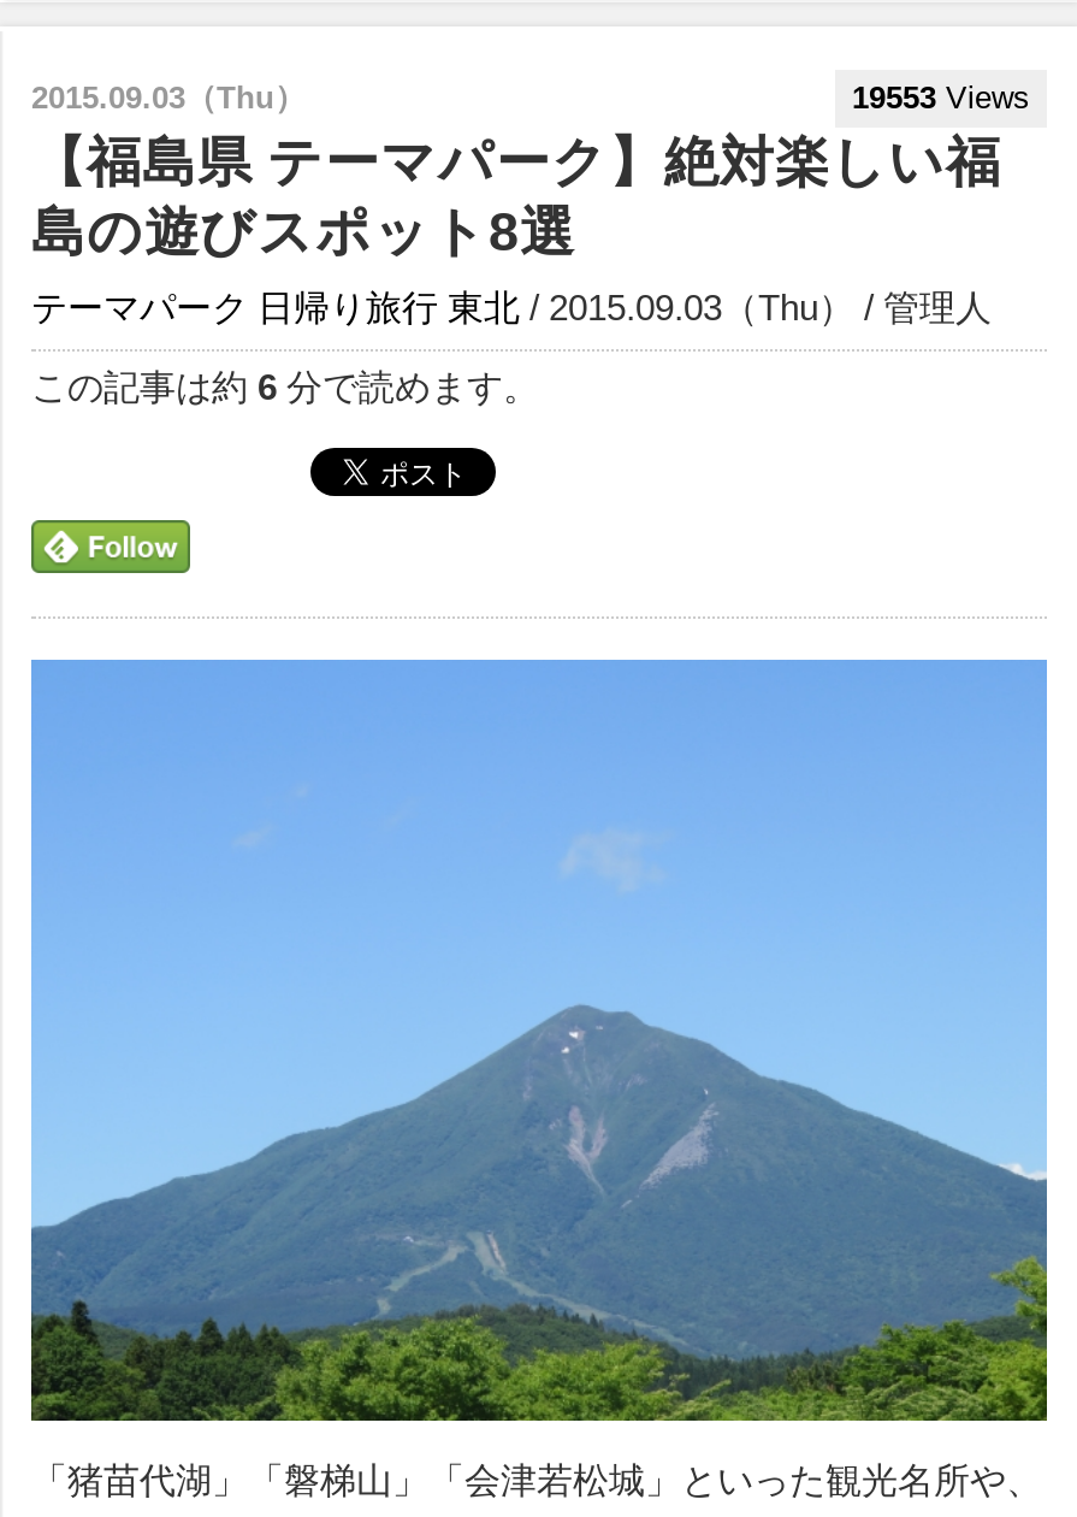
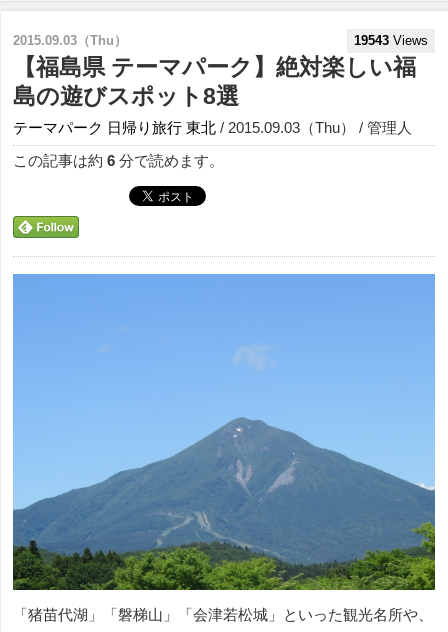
[852,79,1030,115] 19553 Views -> [354,33,428,48] 19543 Views

